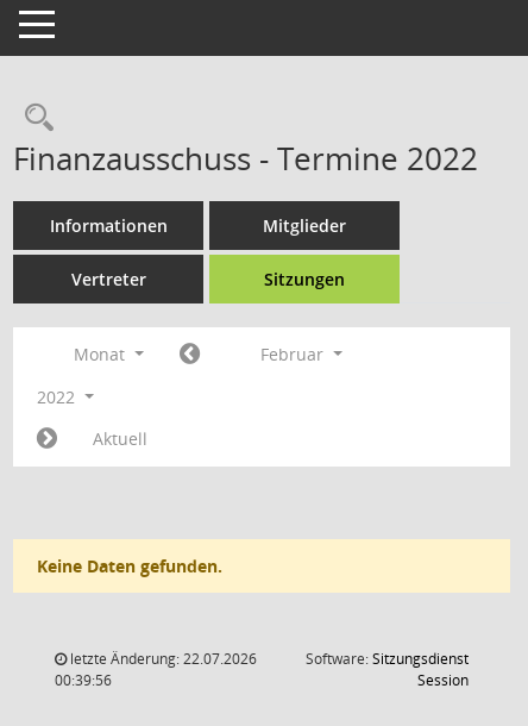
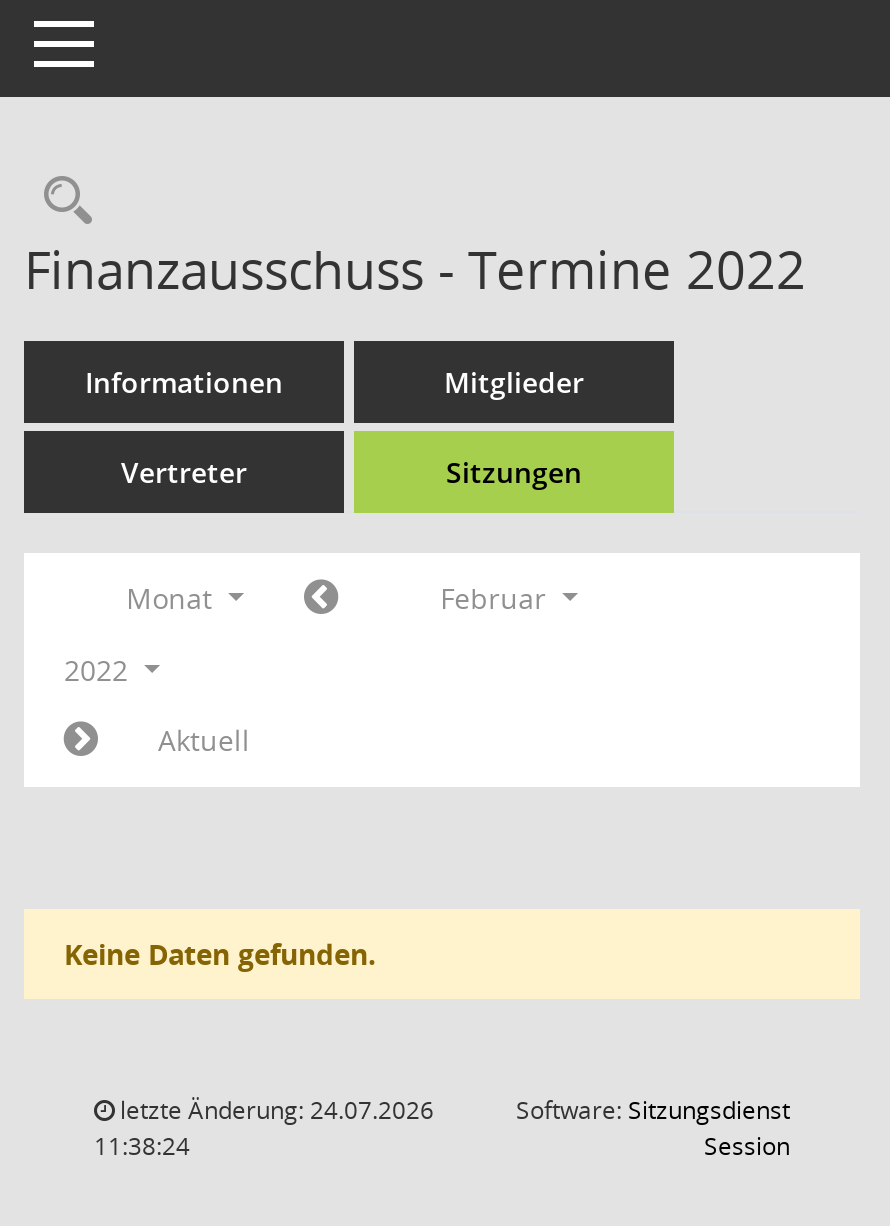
[67,649,257,669] letzte Änderung: 22.07.2026 -> [114,1093,434,1127] letzte Änderung: 24.07.2026
[55,670,112,690] 00:39:56 -> [94,1129,190,1163] 11:38:24

